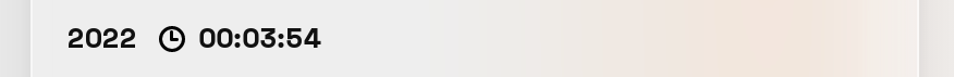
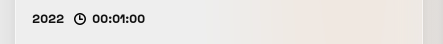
[68,21,321,56] 2022 00:03:54 -> [32,11,145,27] 2022 00:01:00

